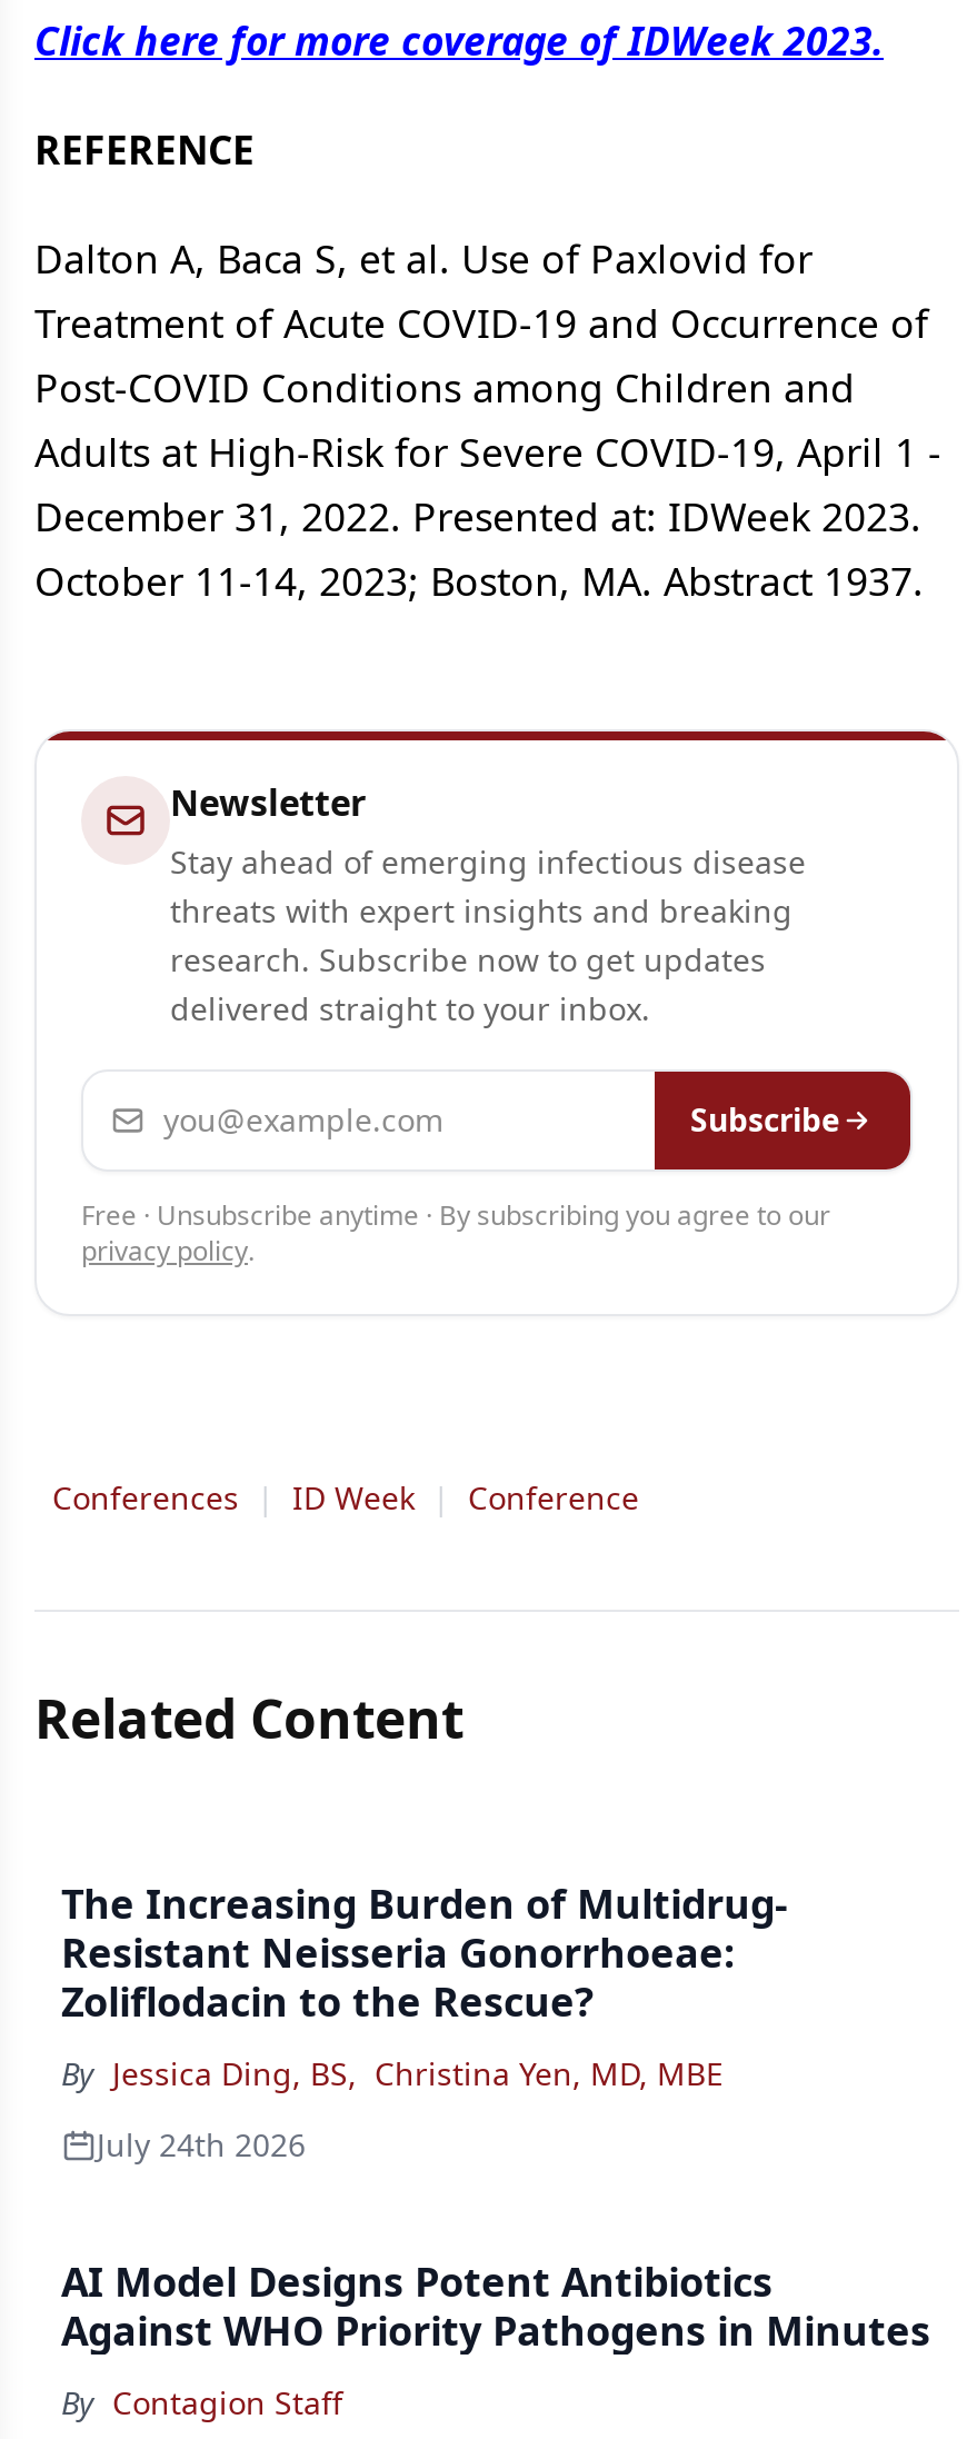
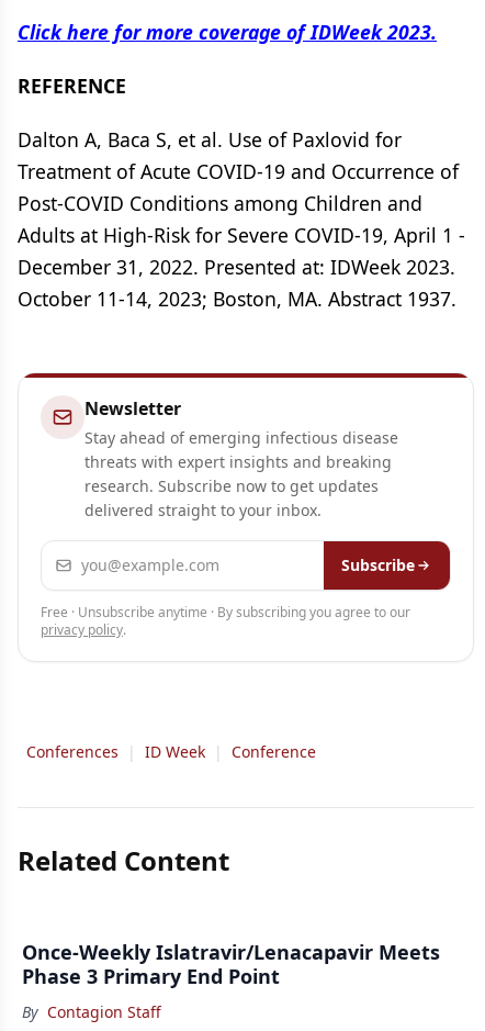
[61,1876,930,2357] The Increasing Burden of Multidrug- | Resistant Neisseria Gonorrhoeae: | Zoliflodacin to the Rescue? | By Jessica Ding, BS, Christina Yen, MD, MBE | July 24th 2026 | AI Model Designs Potent Antibiotics | Against WHO Priority Pathogens in Minutes -> [22,939,440,989] Once-Weekly Islatravir/Lenacapavir Meets | Phase 3 Primary End Point

